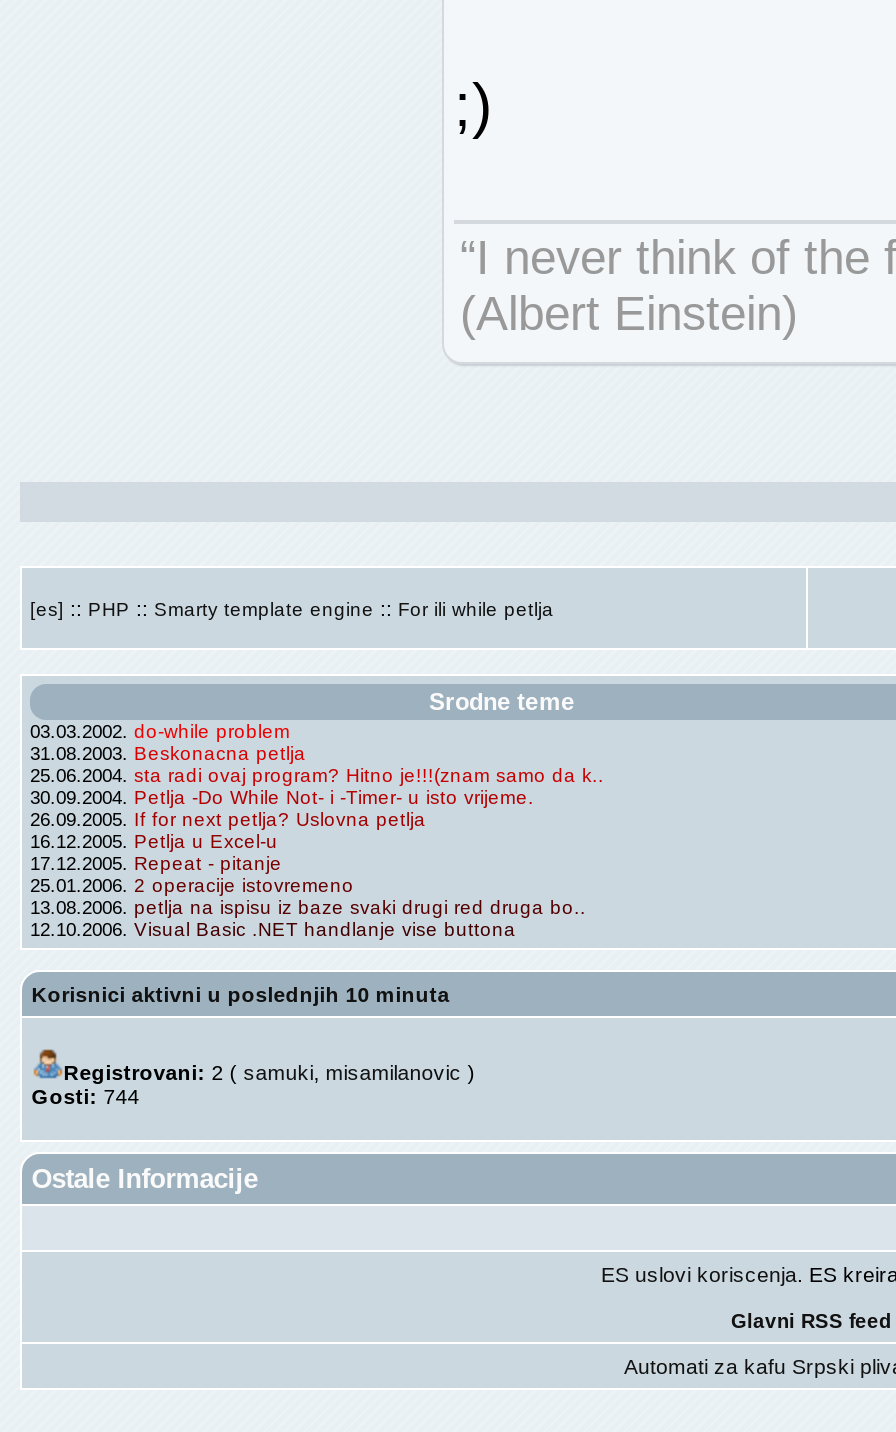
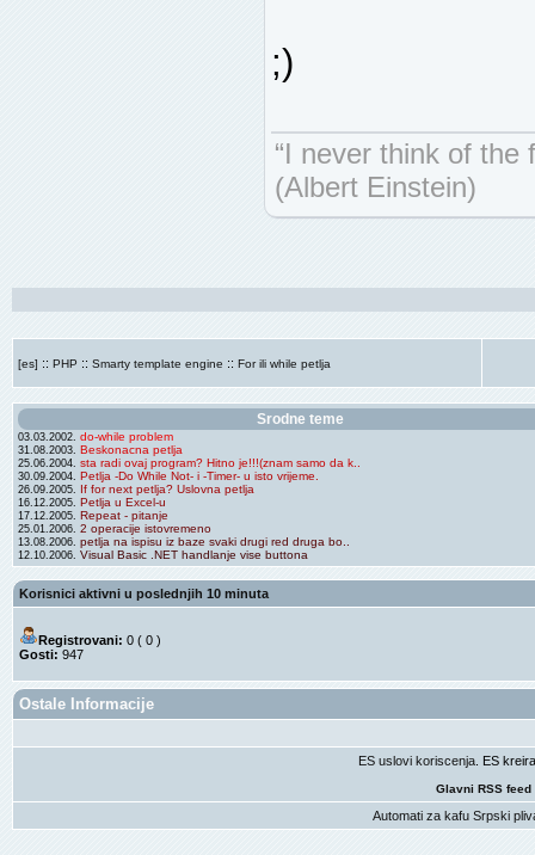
[32,1061,476,1109] Registrovani: 2 (samuki, misamilanovic) | Gosti:744 -> [19,633,161,662] Registrovani: 0 ( 0 ) | Gosti:947

